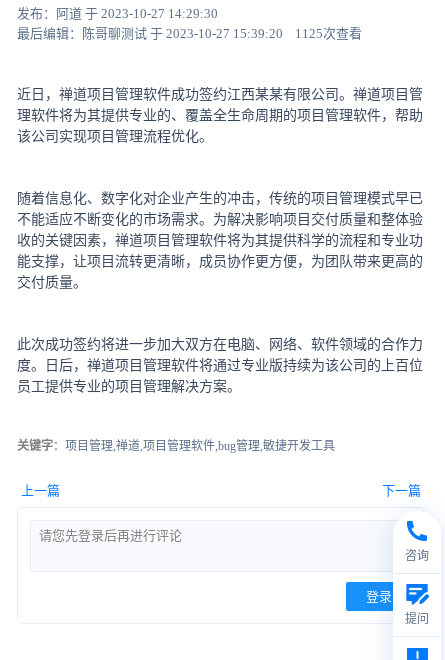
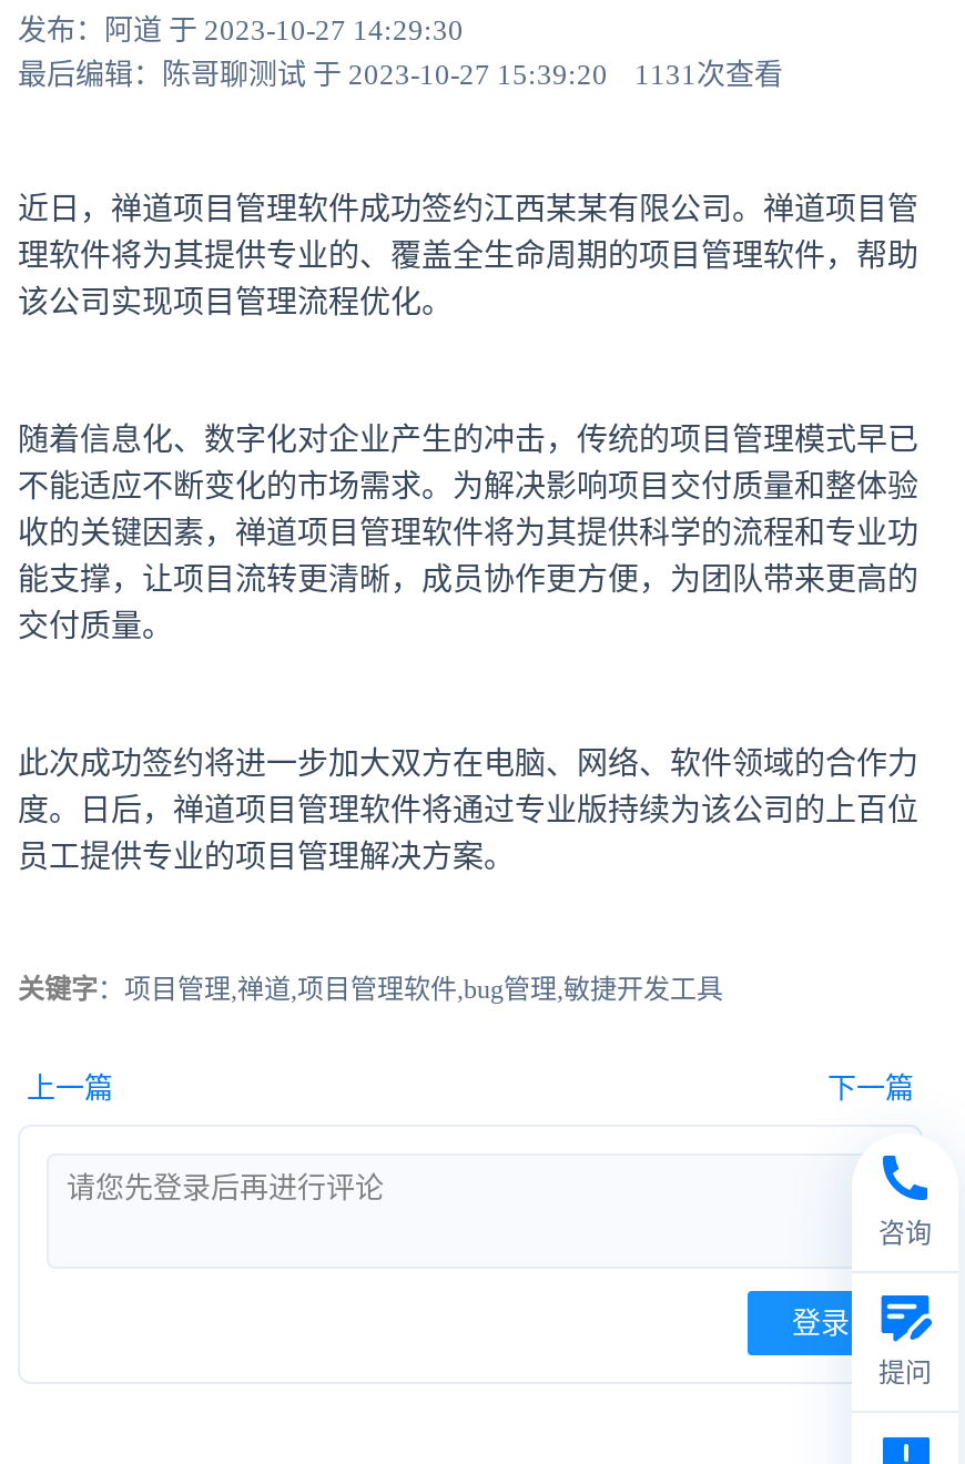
[17,26,362,41] 最后编辑：陈哥聊测试 于 2023-10-27 15:39:20 1125次查看 -> [18,58,783,91] 最后编辑：陈哥聊测试 于 2023-10-27 15:39:20 1131次查看

